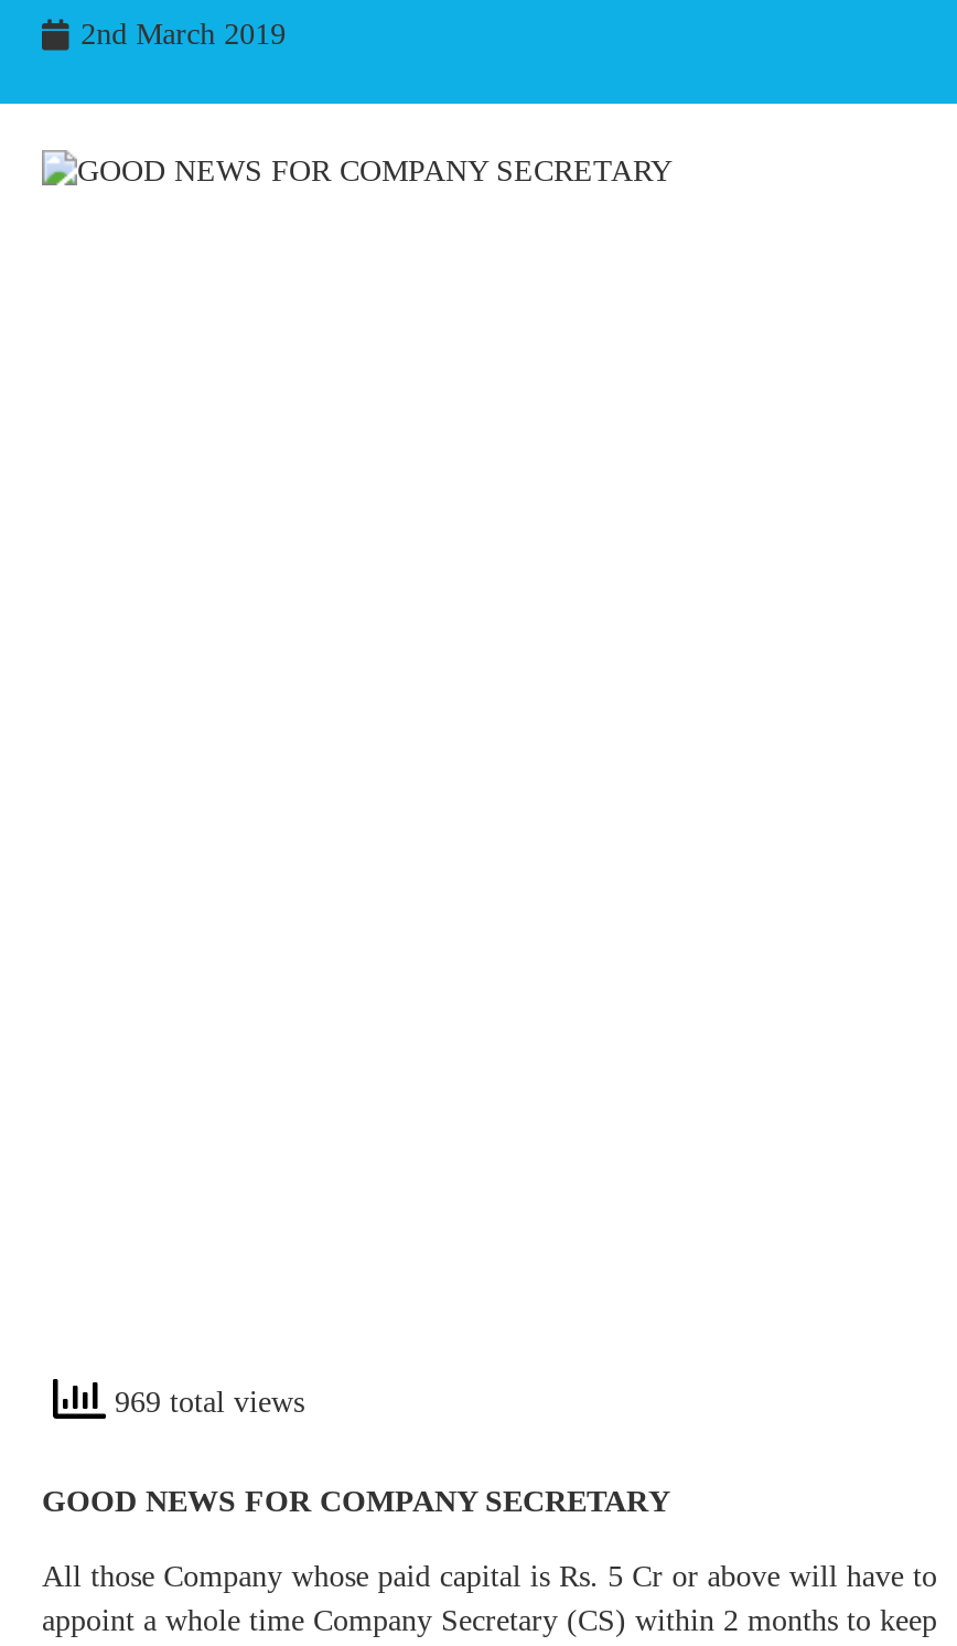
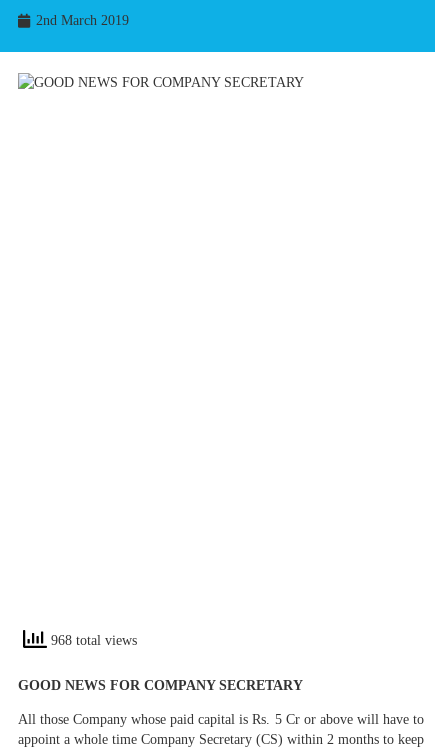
[106,1386,304,1419] 969 total views -> [47,633,137,648] 968 total views

